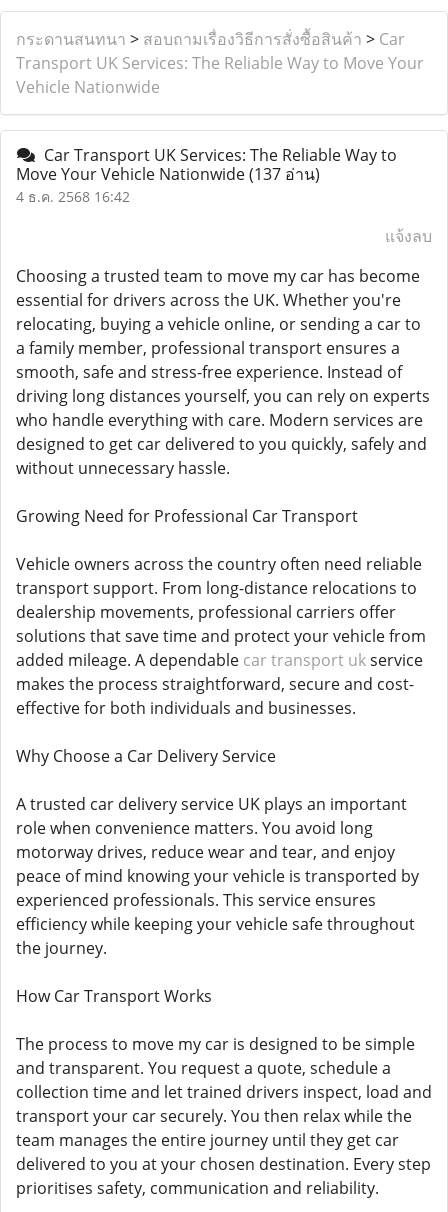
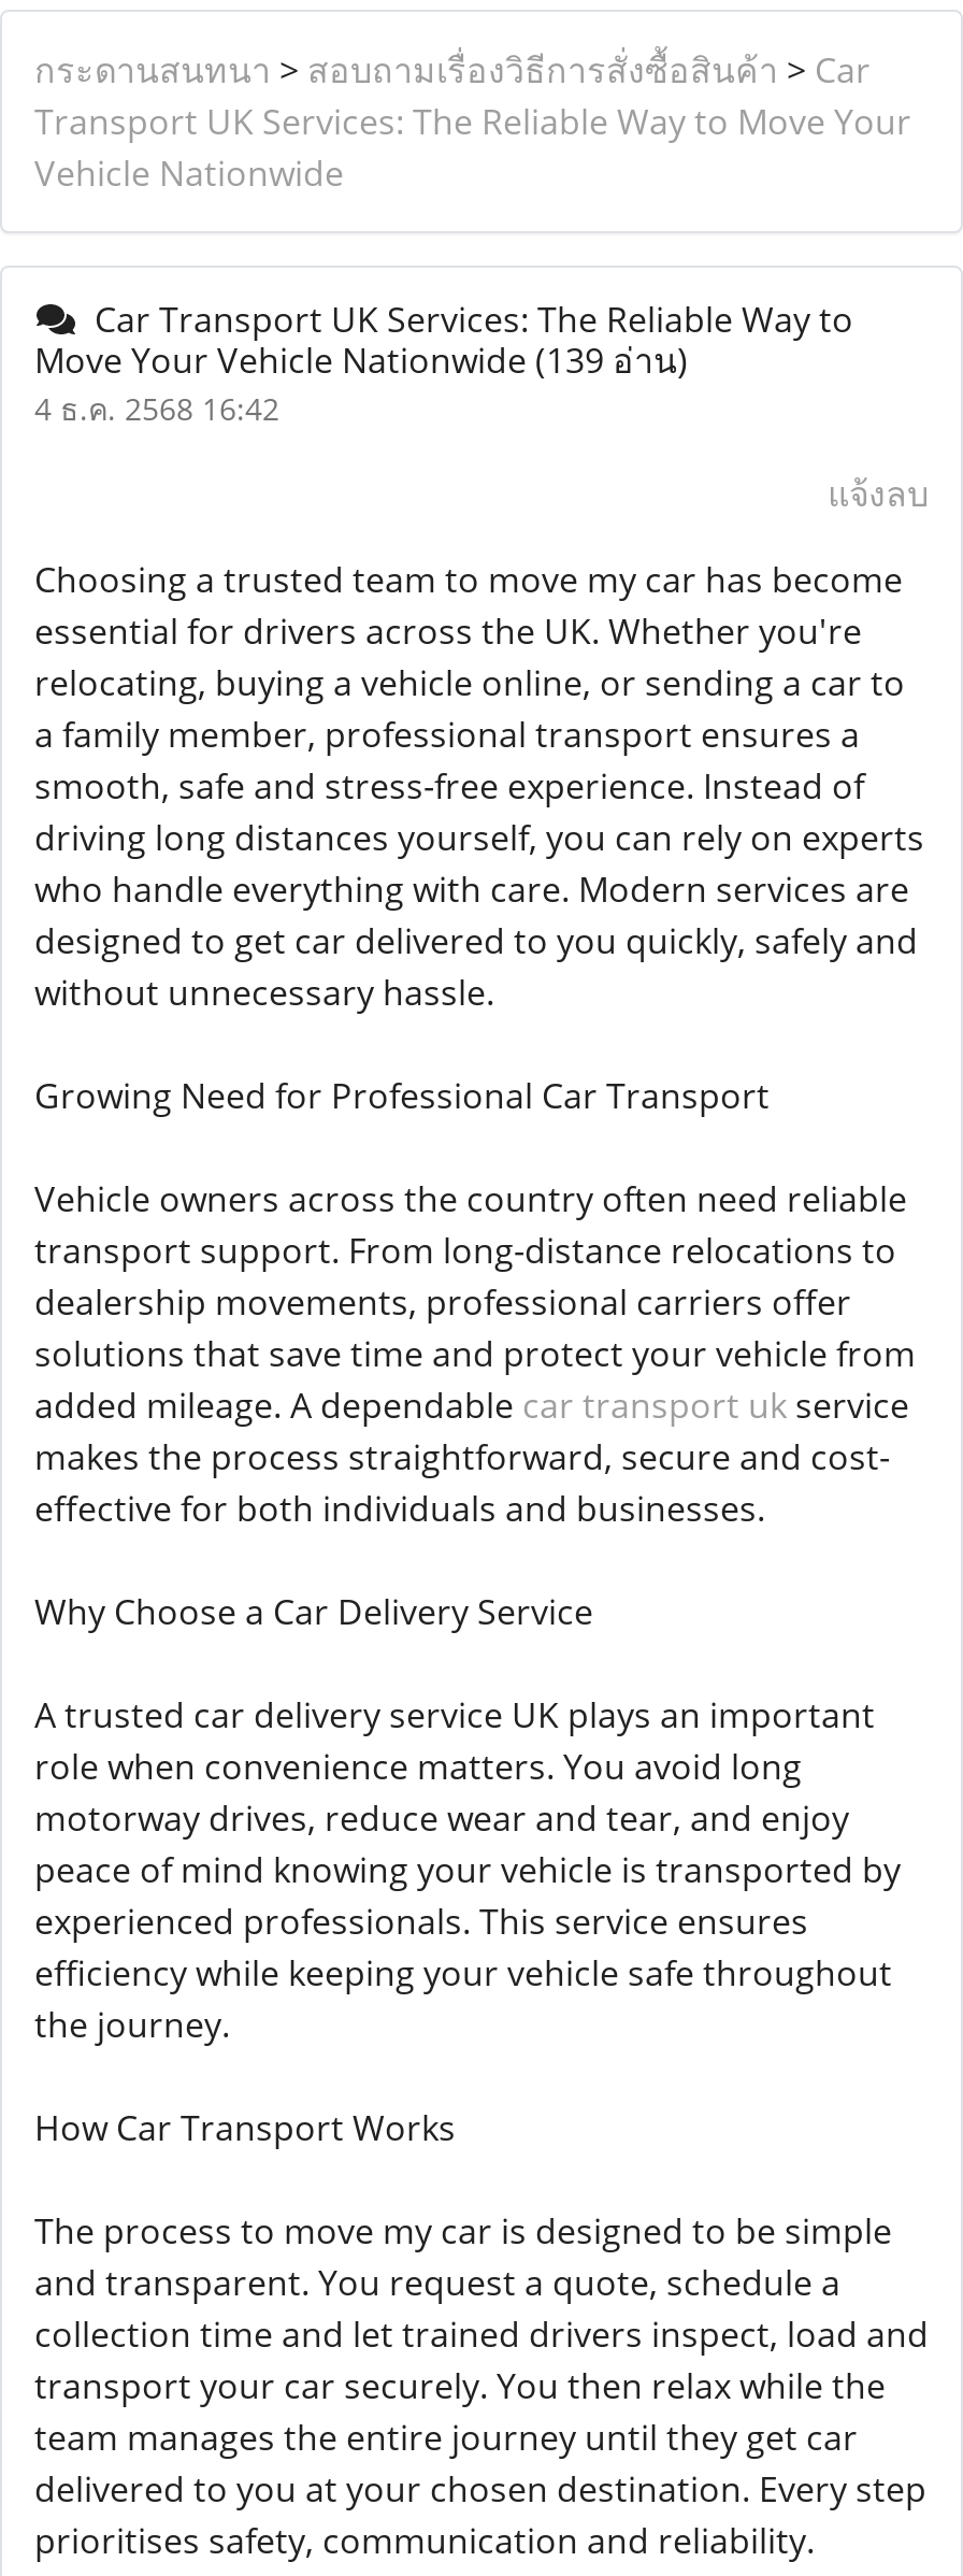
[16,163,320,185] Move Your Vehicle Nationwide (137 อ่าน) -> [34,337,688,384] Move Your Vehicle Nationwide (139 อ่าน)

